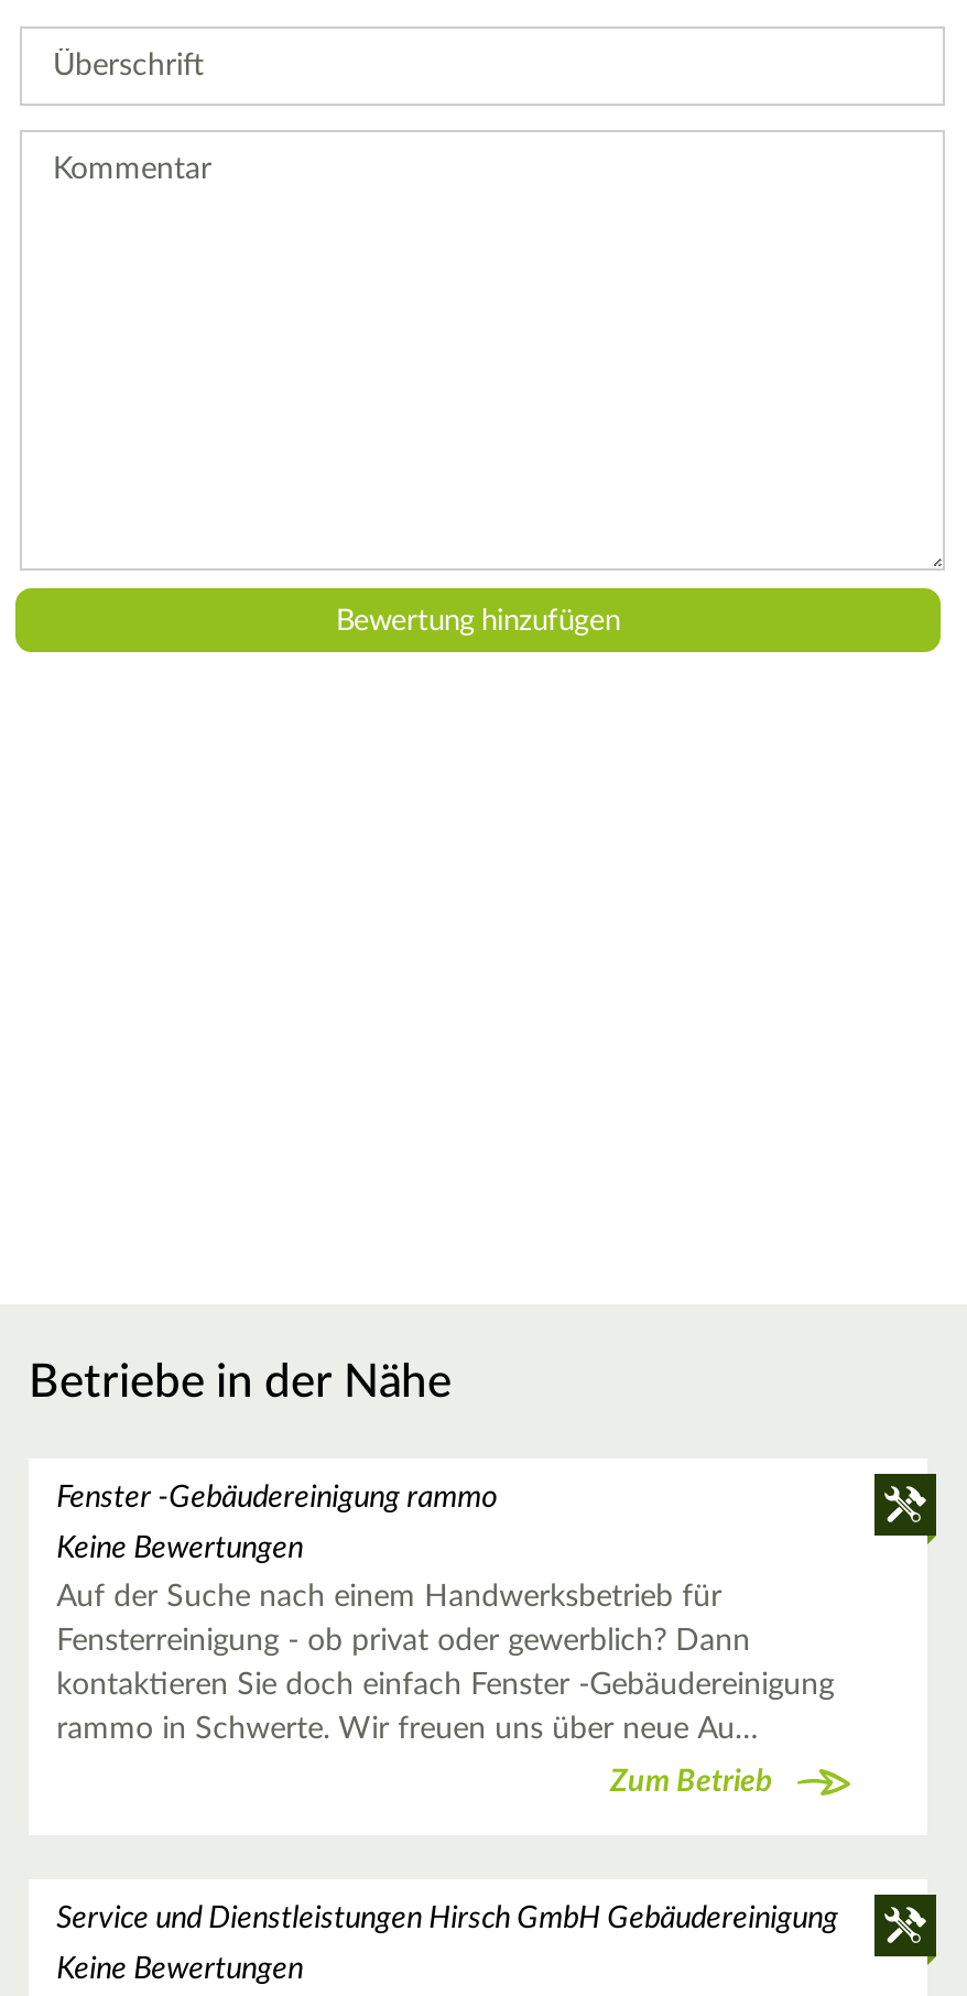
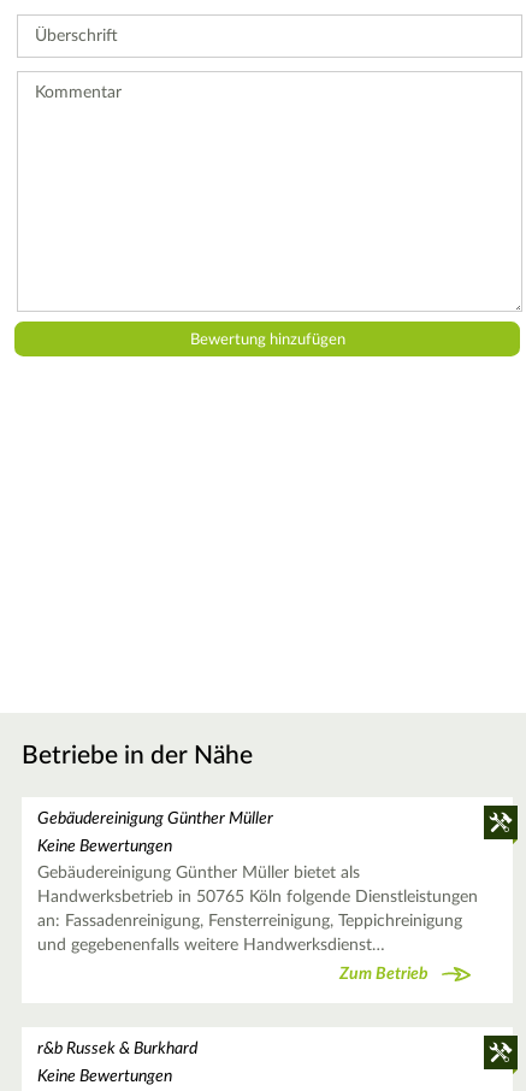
[56,1482,497,1513] Fenster -Gebäudereinigung rammo -> [37,810,273,827] Gebäudereinigung Günther Müller
[56,1582,834,1745] Auf der Suche nach einem Handwerksbetrieb für | Fensterreinigung - ob privat oder gewerblich? Dann | kontaktieren Sie doch einfach Fenster -Gebäudereinigung | rammo in Schwerte. Wir freuen uns über neue Au… -> [37,864,477,954] Gebäudereinigung Günther Müller bietet als | Handwerksbetrieb in 50765 Köln folgende Dienstleistungen | an: Fassadenreinigung, Fensterreinigung, Teppichreinigung | und gegebenenfalls weitere Handwerksdienst…
[56,1903,838,1934] Service und Dienstleistungen Hirsch GmbH Gebäudereinigung -> [37,1040,197,1057] r&b Russek & Burkhard

